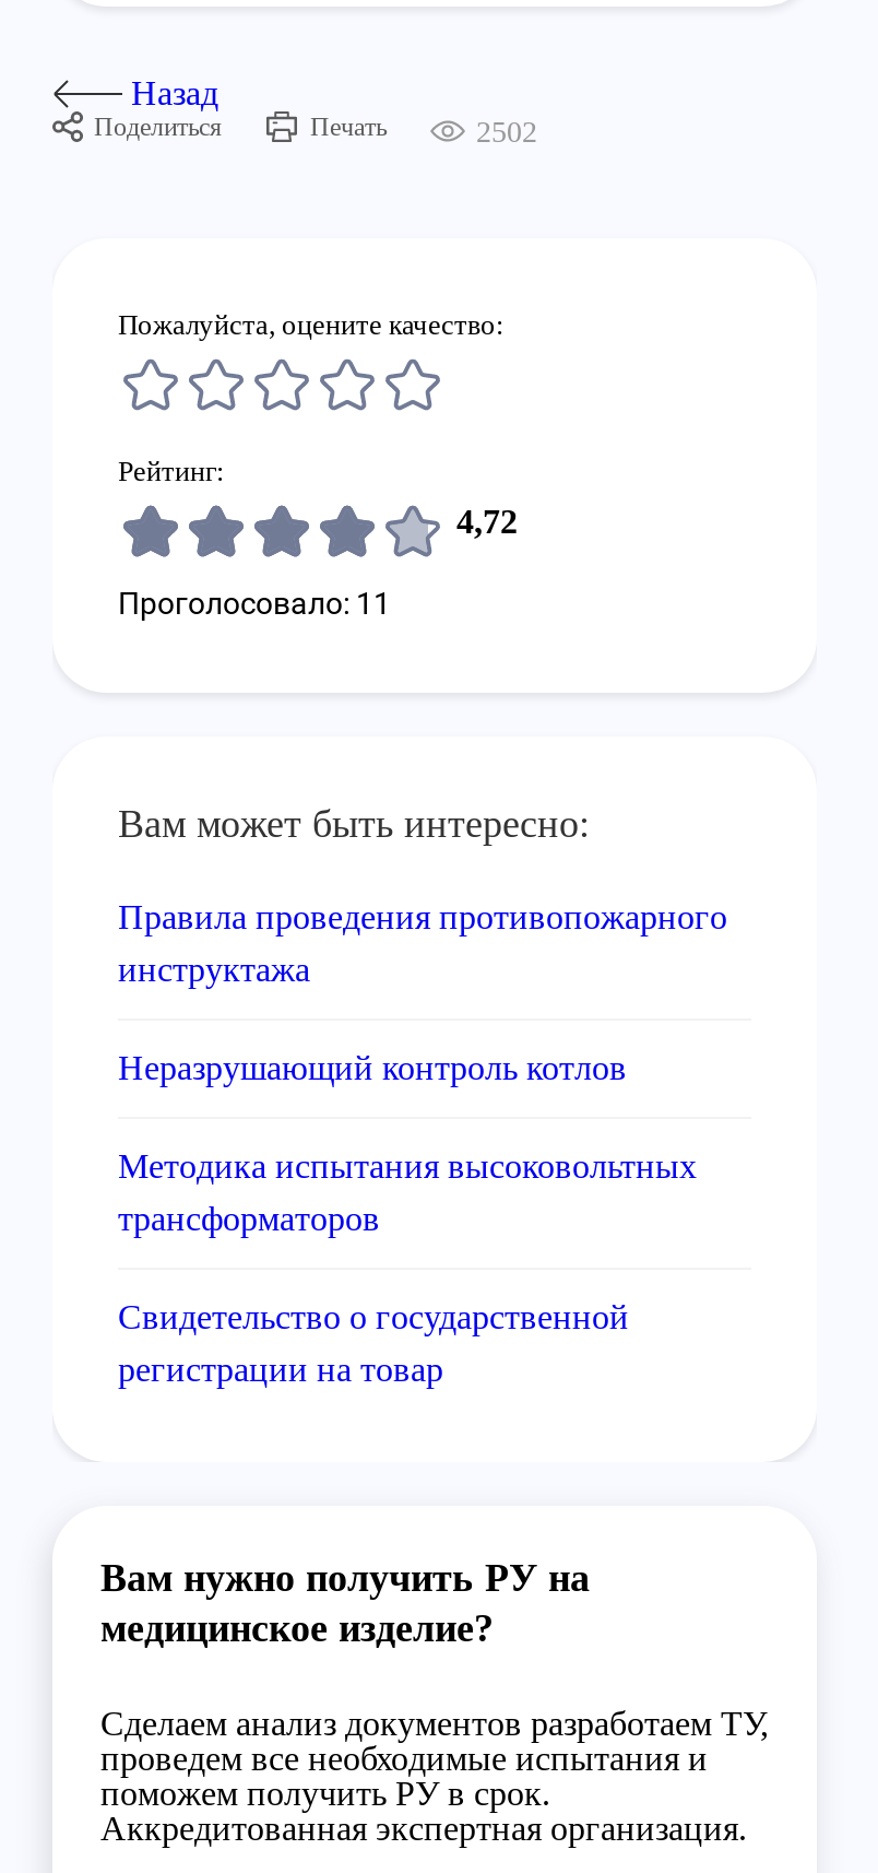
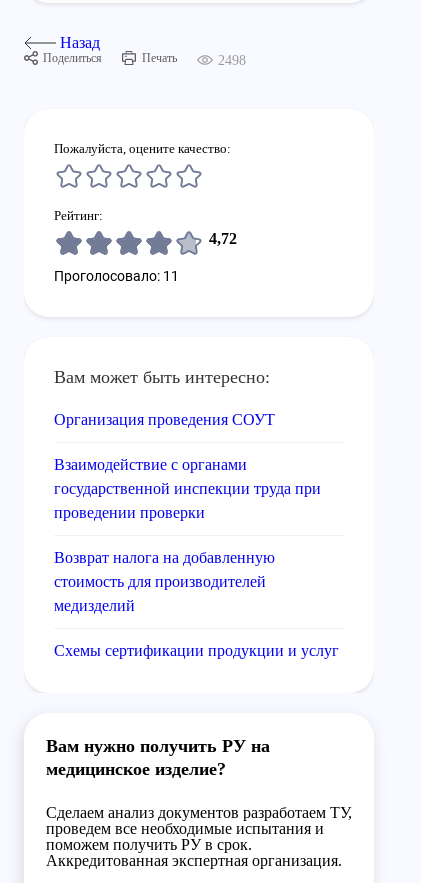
[476,115,537,148] 2502 -> [218,52,246,67] 2498
[118,898,727,988] Правила проведения противопожарного | инструктажа -> [54,411,275,428] Организация проведения СОУТ
[118,1049,627,1086] Неразрушающий контроль котлов -> [54,456,321,521] Взаимодействие с органами | государственной инспекции труда при | проведении проверки
[118,1147,697,1237] Методика испытания высоковольтных | трансформаторов -> [54,549,275,614] Возврат налога на добавленную | стоимость для производителей | медизделий
[118,1298,629,1388] Свидетельство о государственной | регистрации на товар -> [54,642,339,659] Схемы сертификации продукции и услуг

